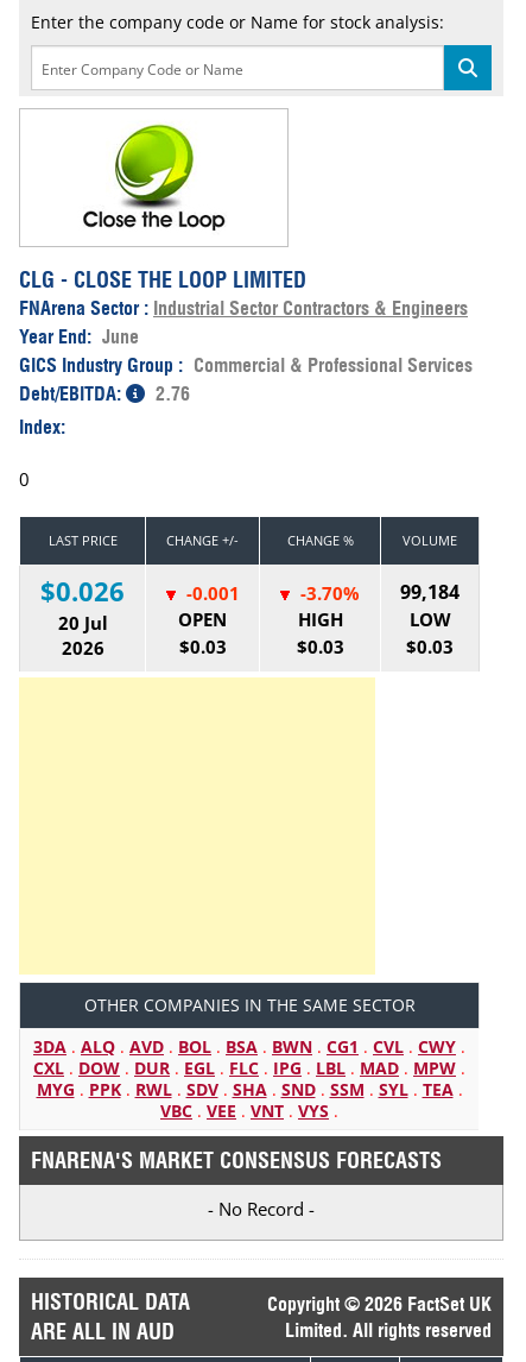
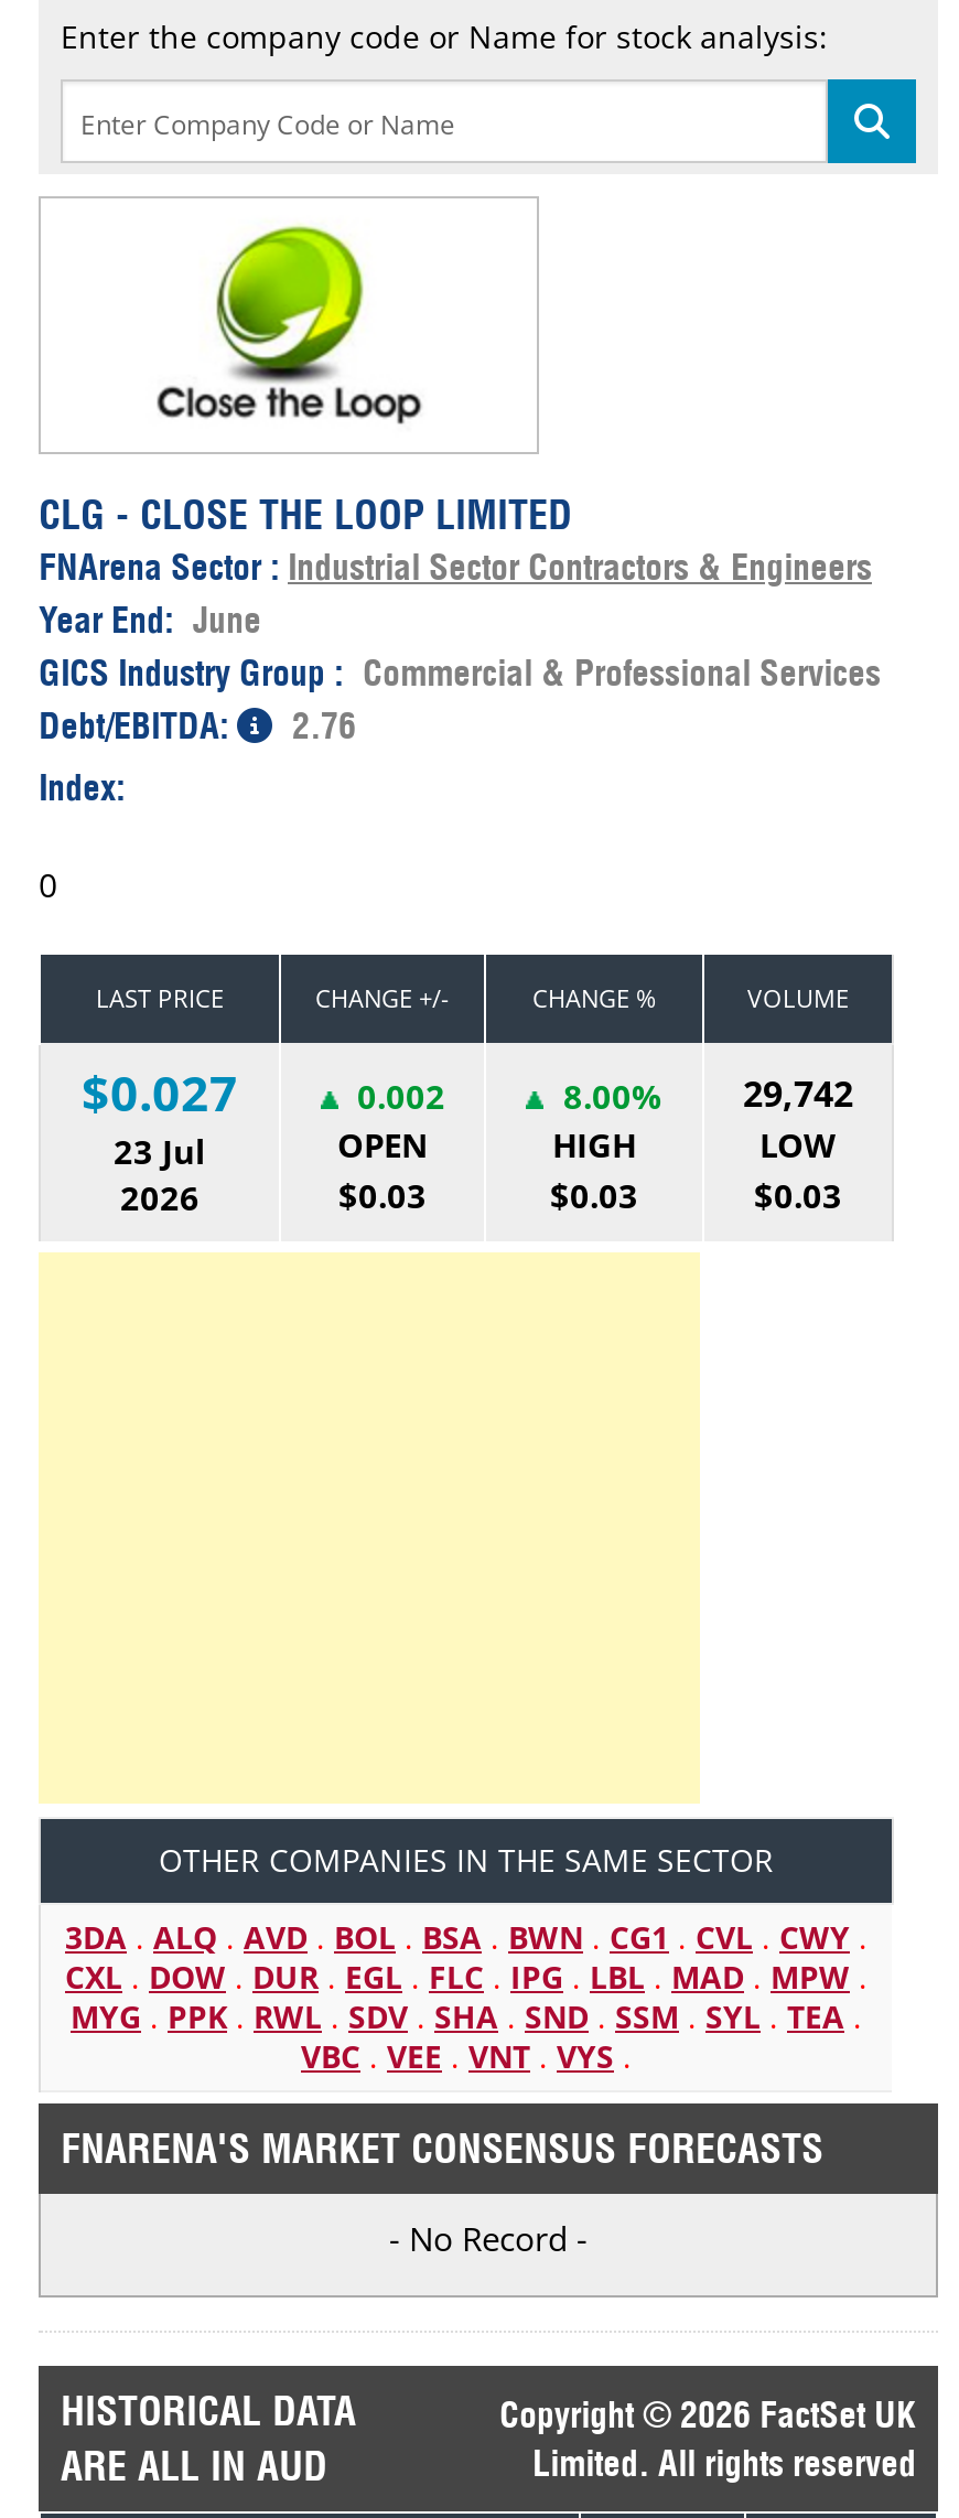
[40,572,125,608] $0.026 -> [82,1057,238,1124] $0.027
[400,578,460,604] 99,184 -> [743,1068,853,1117] 29,742
[181,581,239,604] -0.001 -> [348,1073,445,1117] 0.002
[296,581,360,604] -3.70% -> [554,1073,662,1117] 8.00%
[58,610,107,634] 20 Jul -> [114,1128,206,1172] 23 Jul

